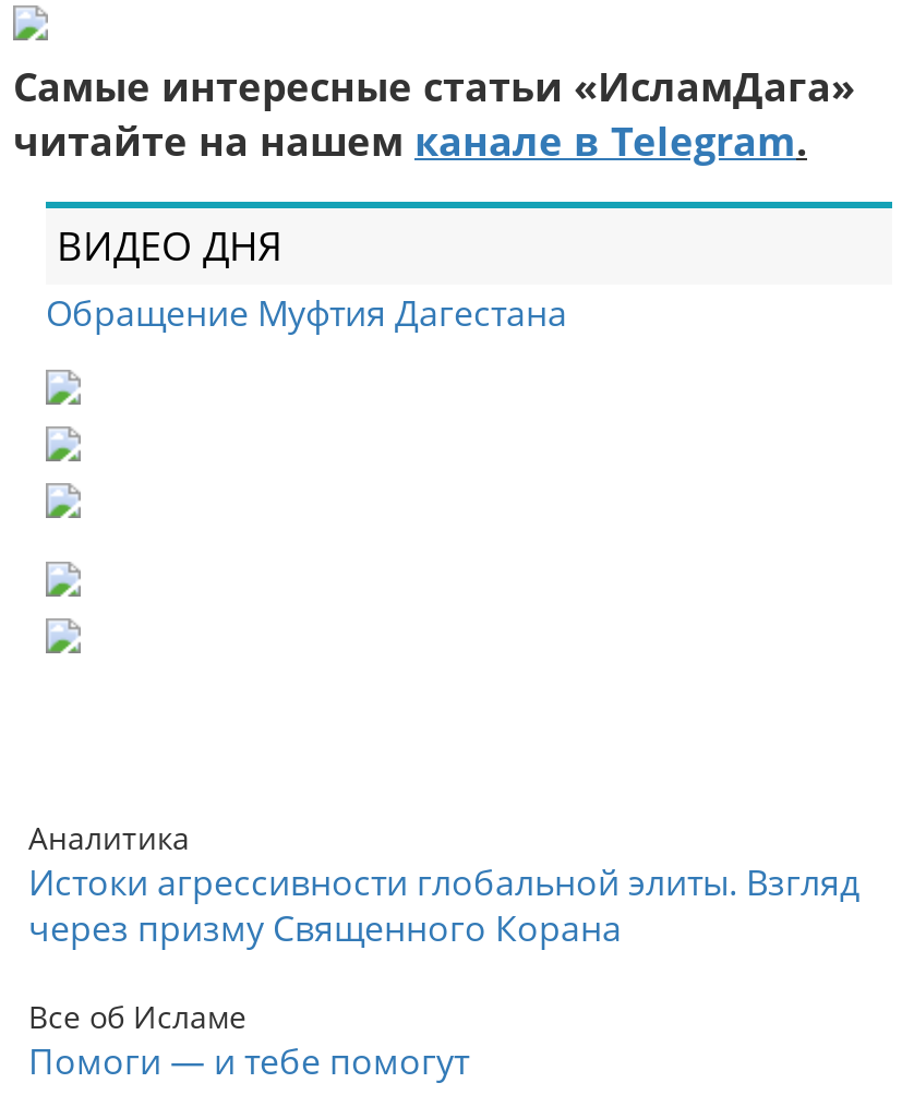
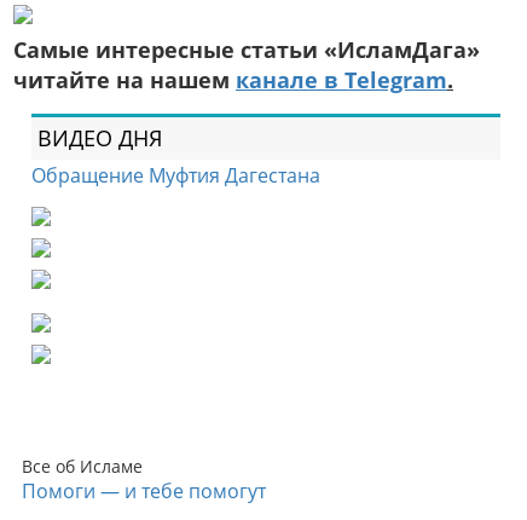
[28,817,859,952] Аналитика | Истоки агрессивности глобальной элиты. Взгляд | через призму Священного Корана -> none

